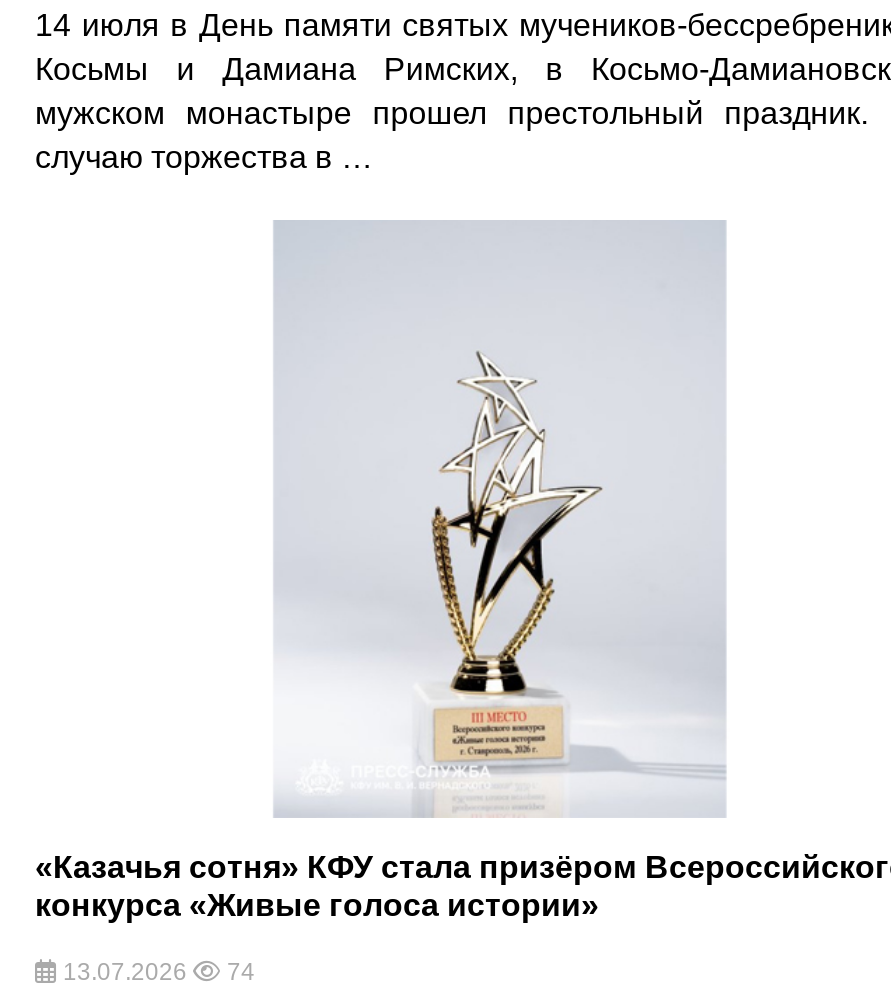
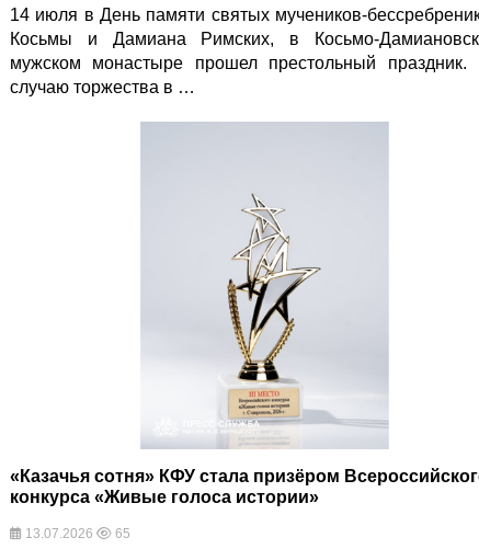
[57,957,255,985] 13.07.2026 74 -> [22,526,130,541] 13.07.2026 65

